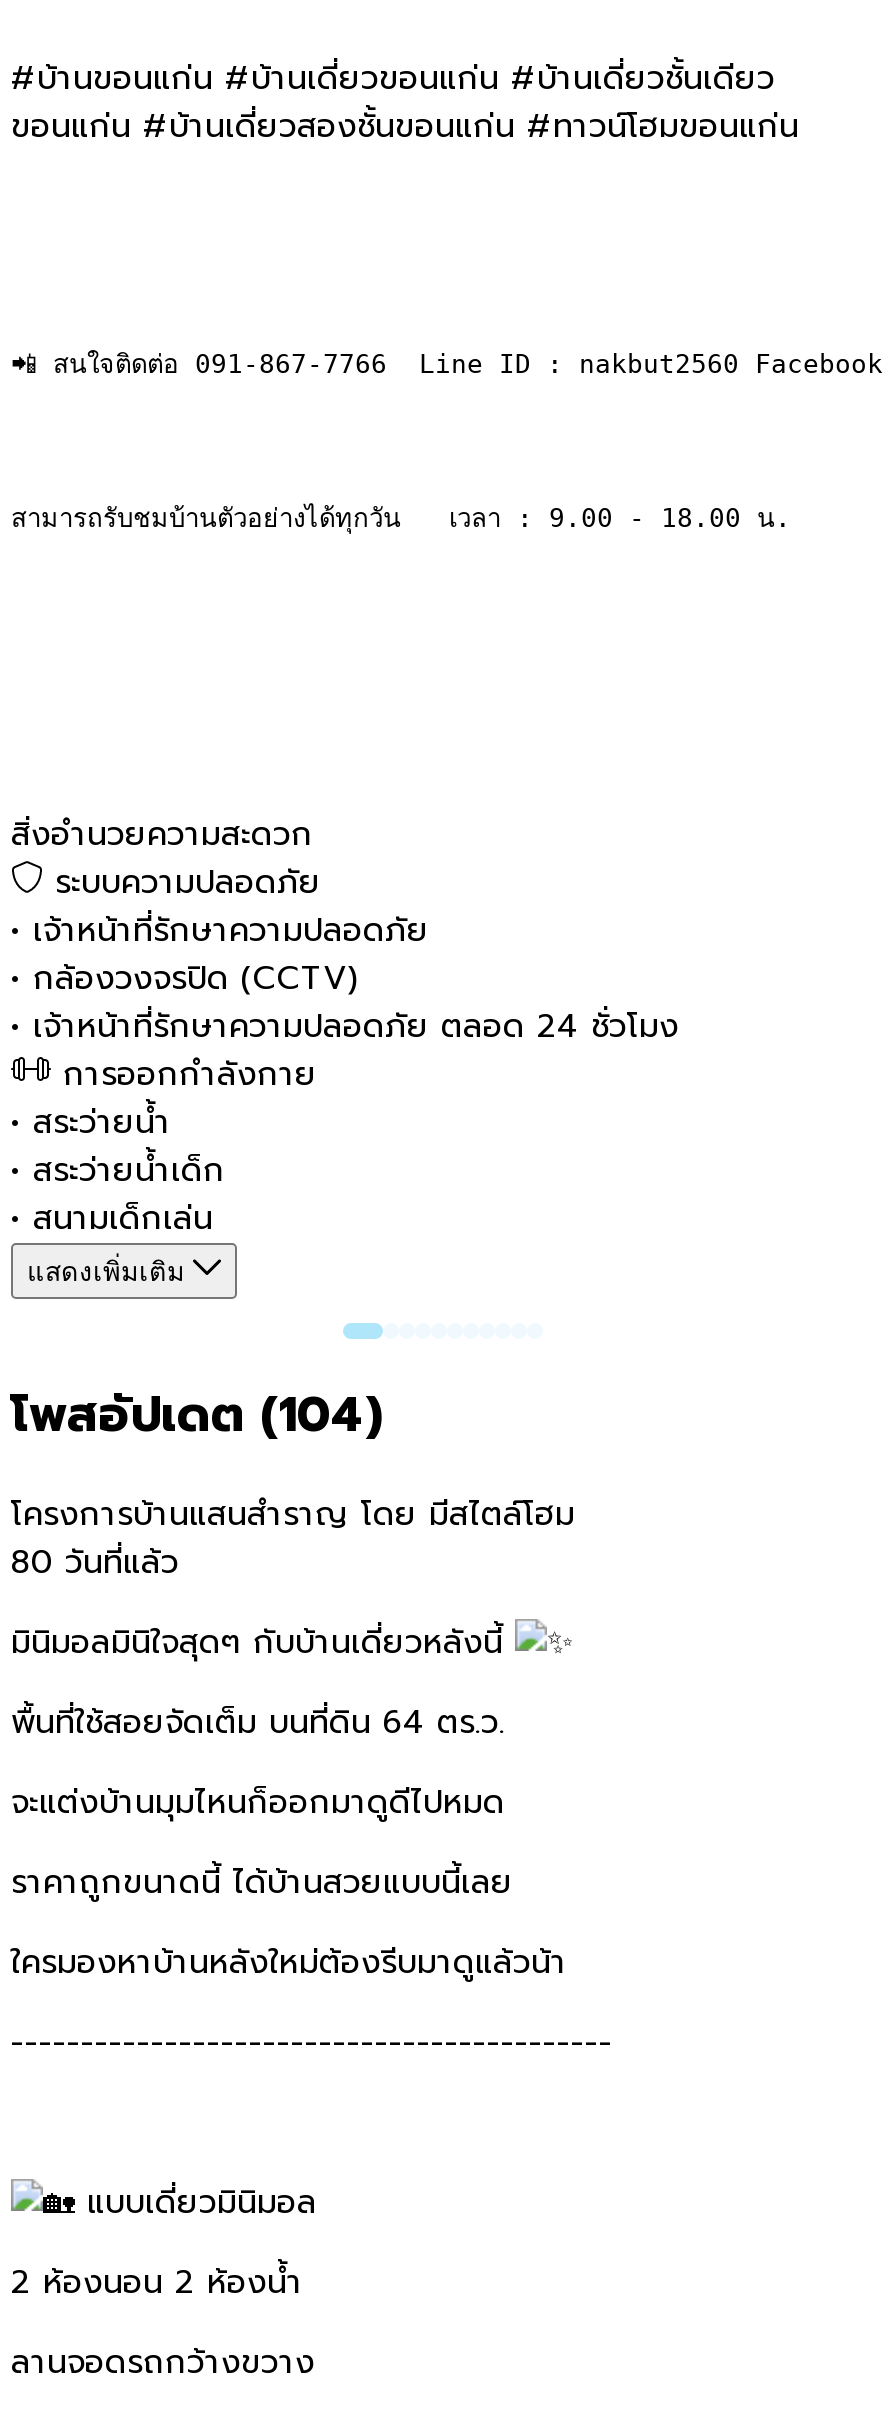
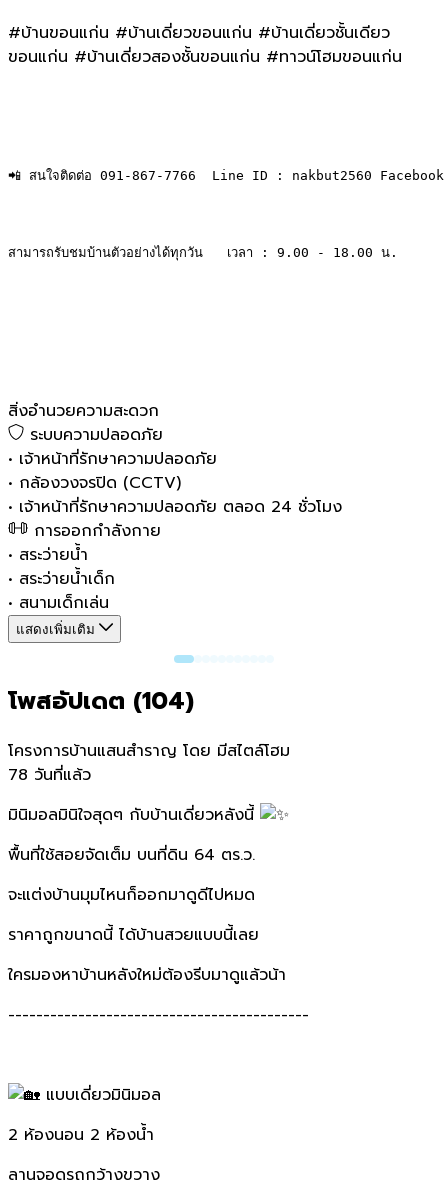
[11,1539,179,1587] 80 วันที่แล้ว -> [8,763,91,787] 78 วันที่แล้ว

